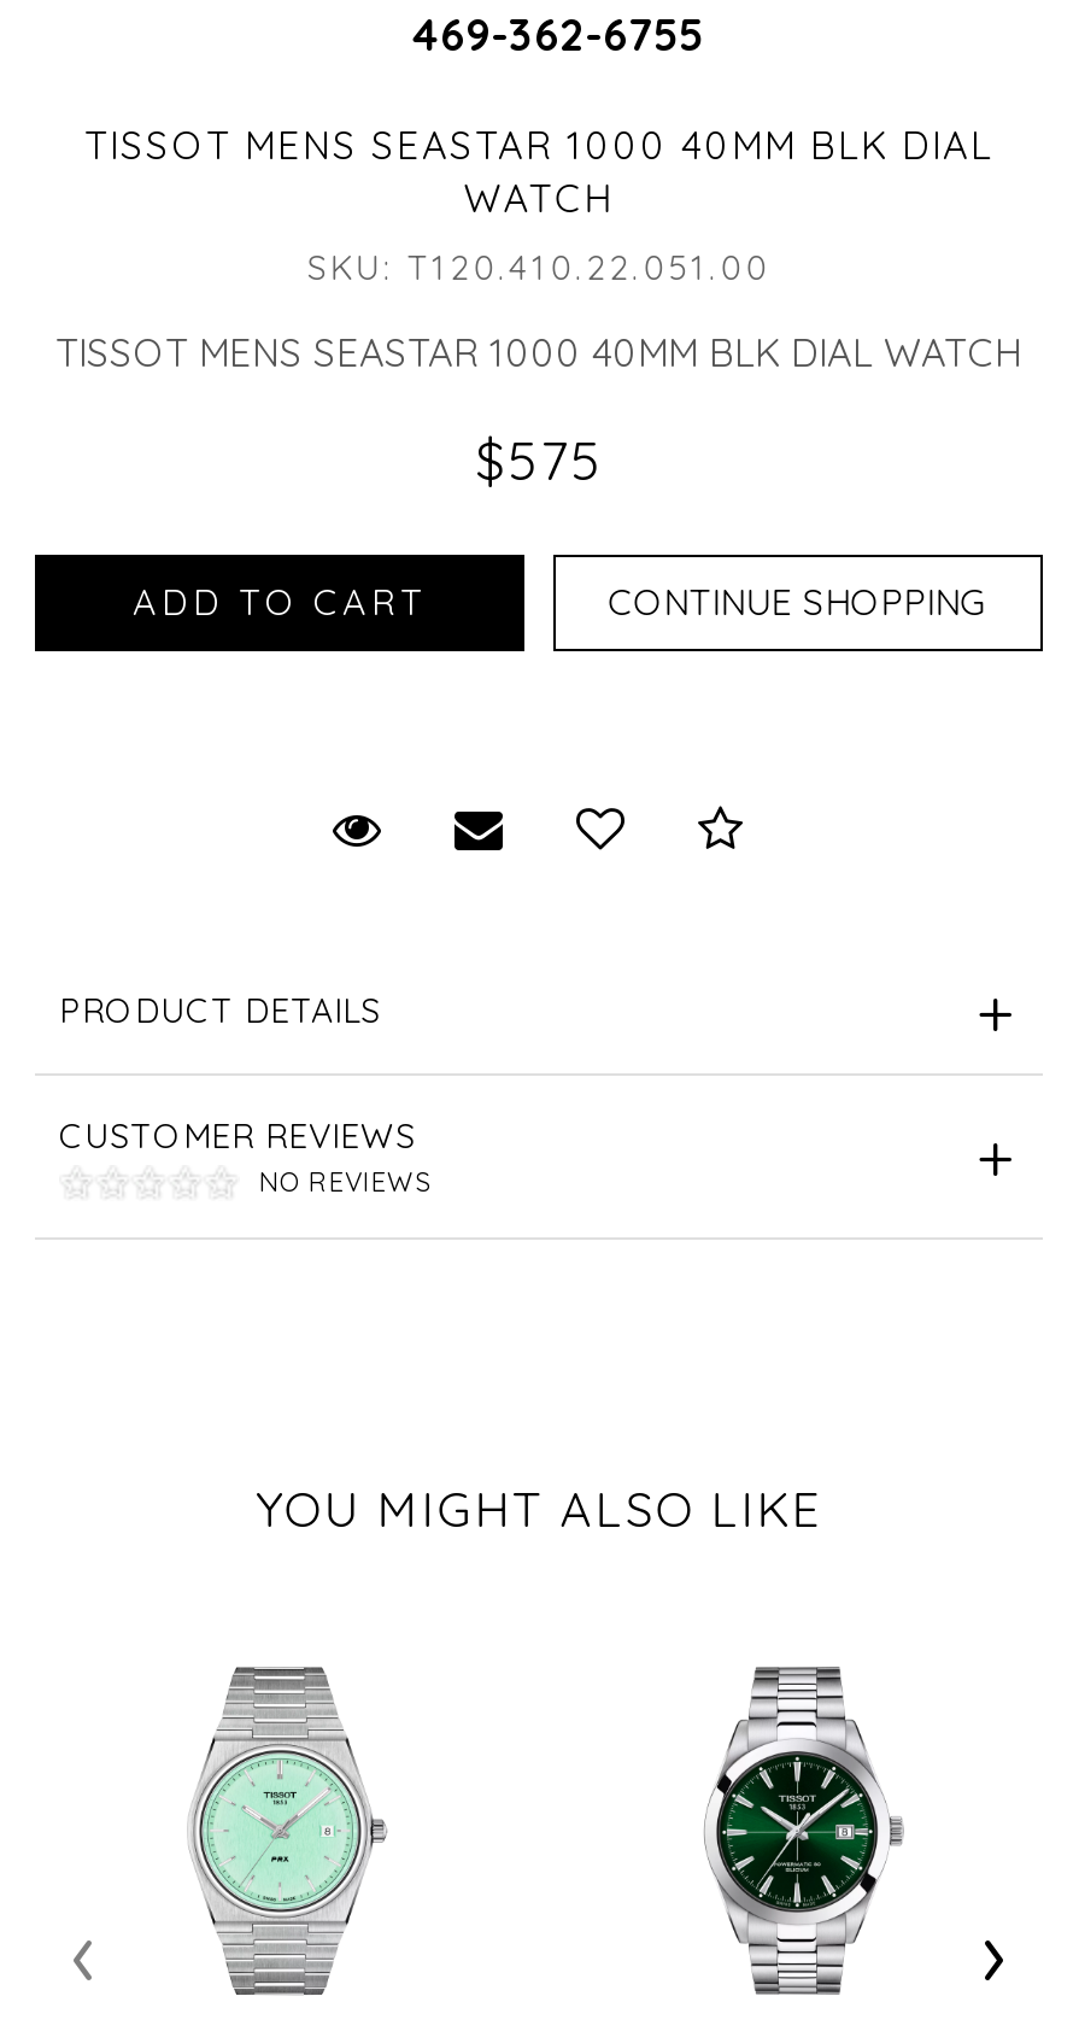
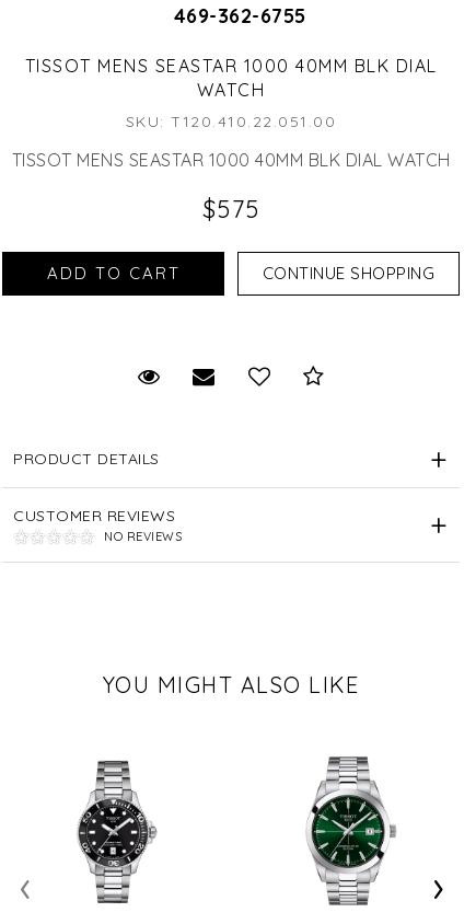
[189,1664,387,1997] [image] -> [73,756,161,905] [image]

